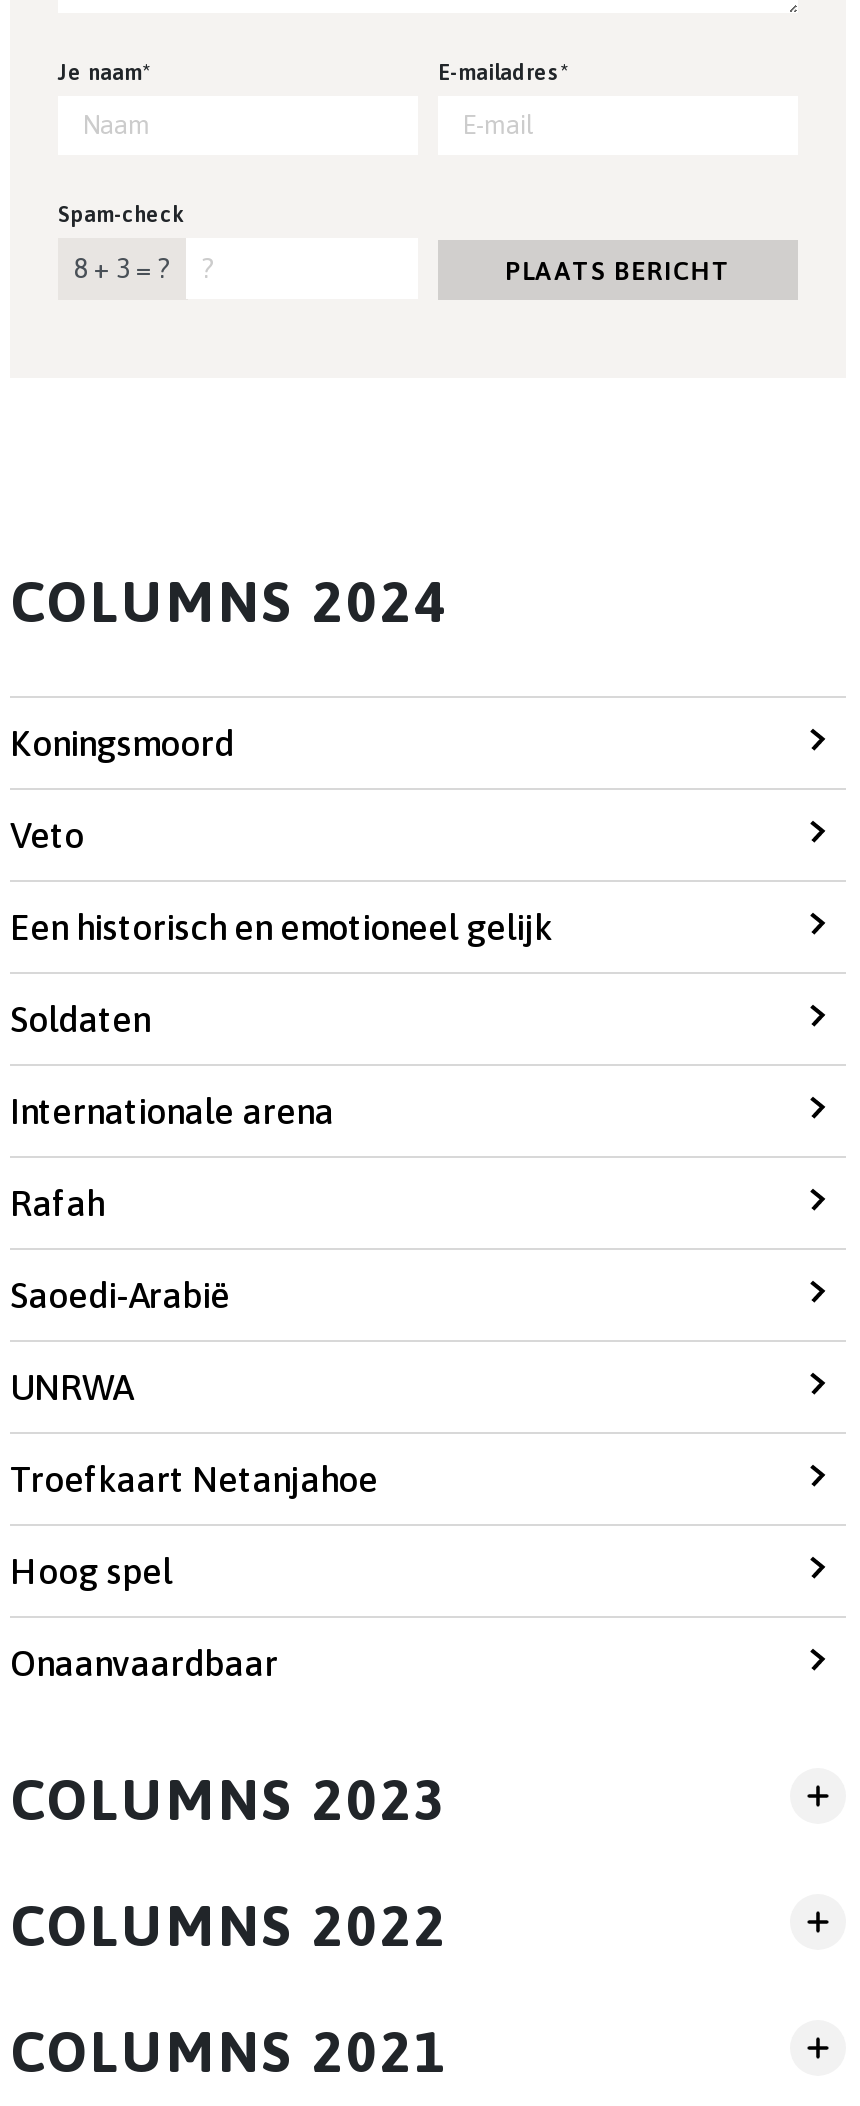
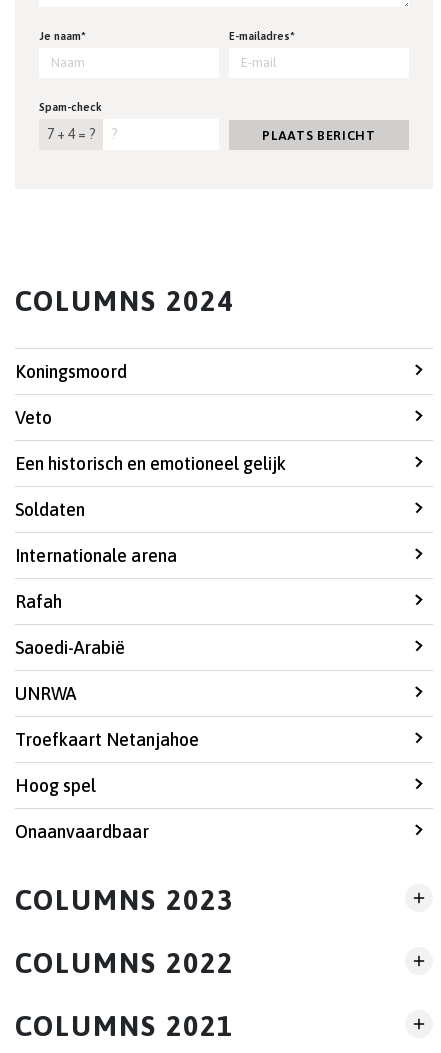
[74,251,172,283] 8 + 3 = ? -> [47,125,96,141] 7 + 4 = ?

